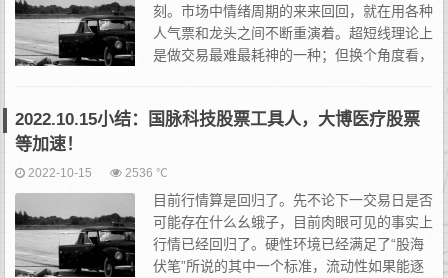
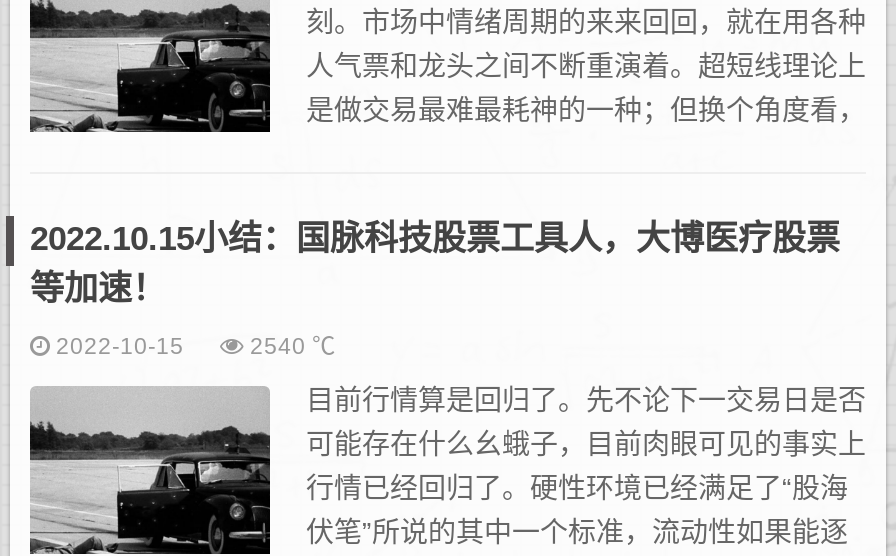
[122,166,168,179] 2536 ℃ -> [244,332,336,358] 2540 ℃

